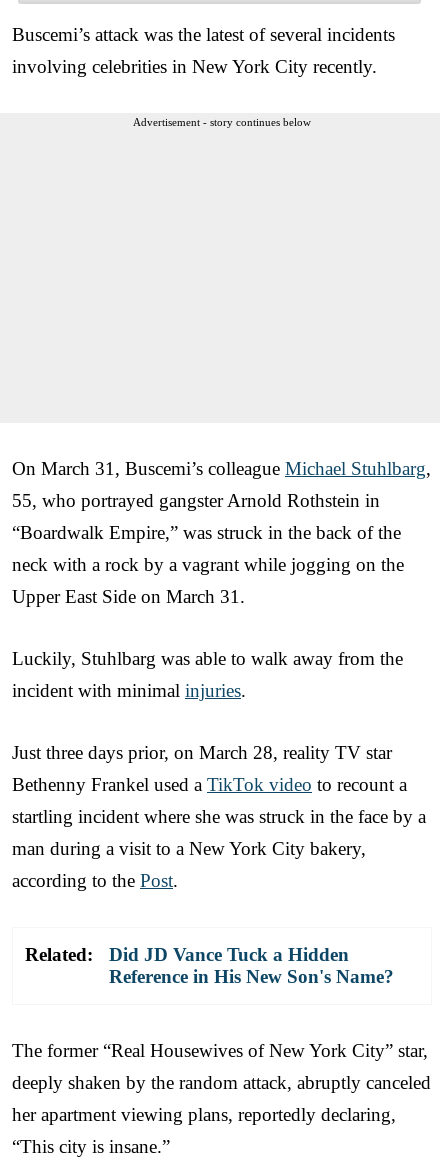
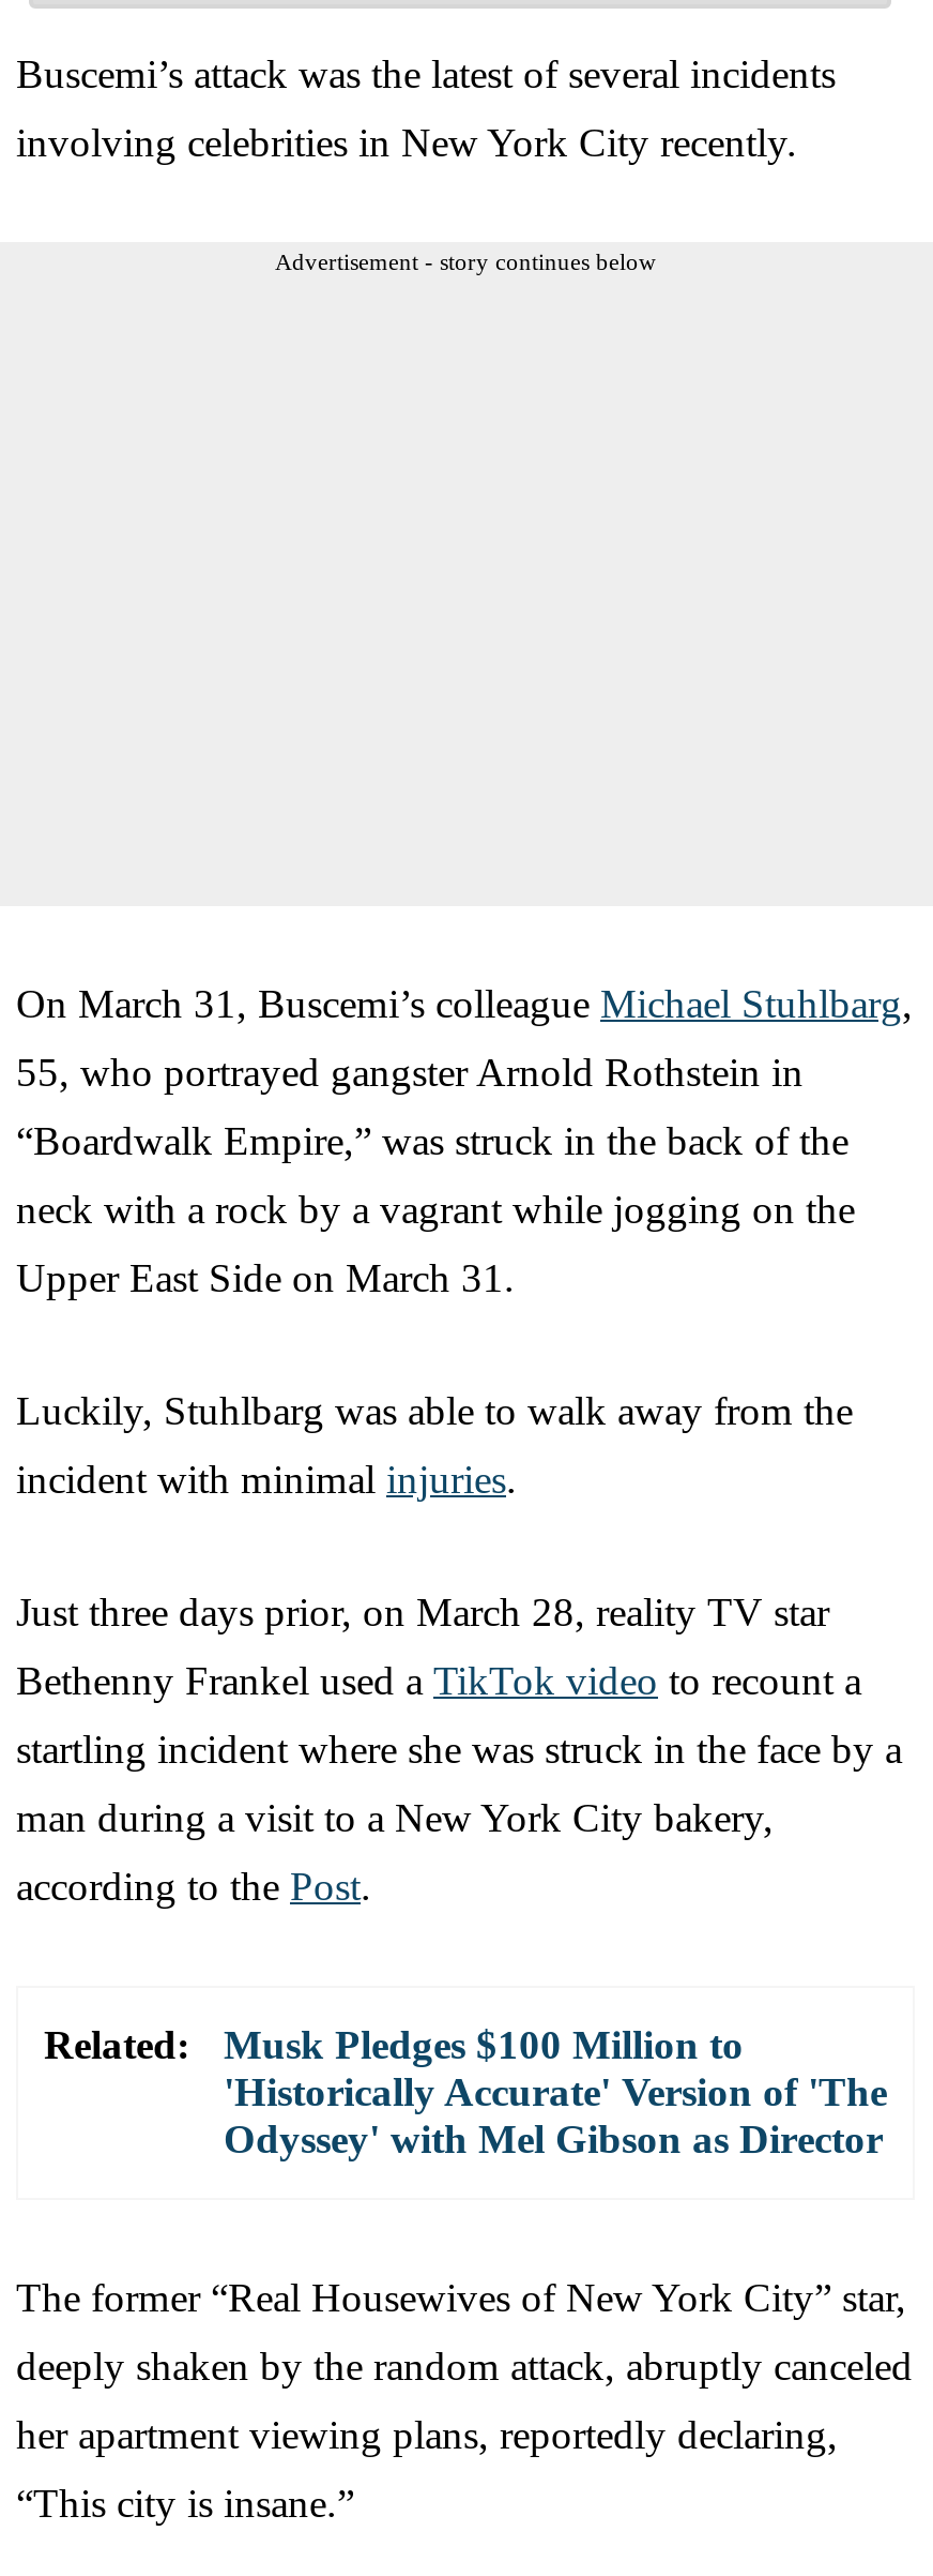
[109,944,394,987] Did JD Vance Tuck a Hidden | Reference in His New Son's Name? -> [224,2021,887,2161] Musk Pledges $100 Million to | 'Historically Accurate' Version of 'The | Odyssey' with Mel Gibson as Director

